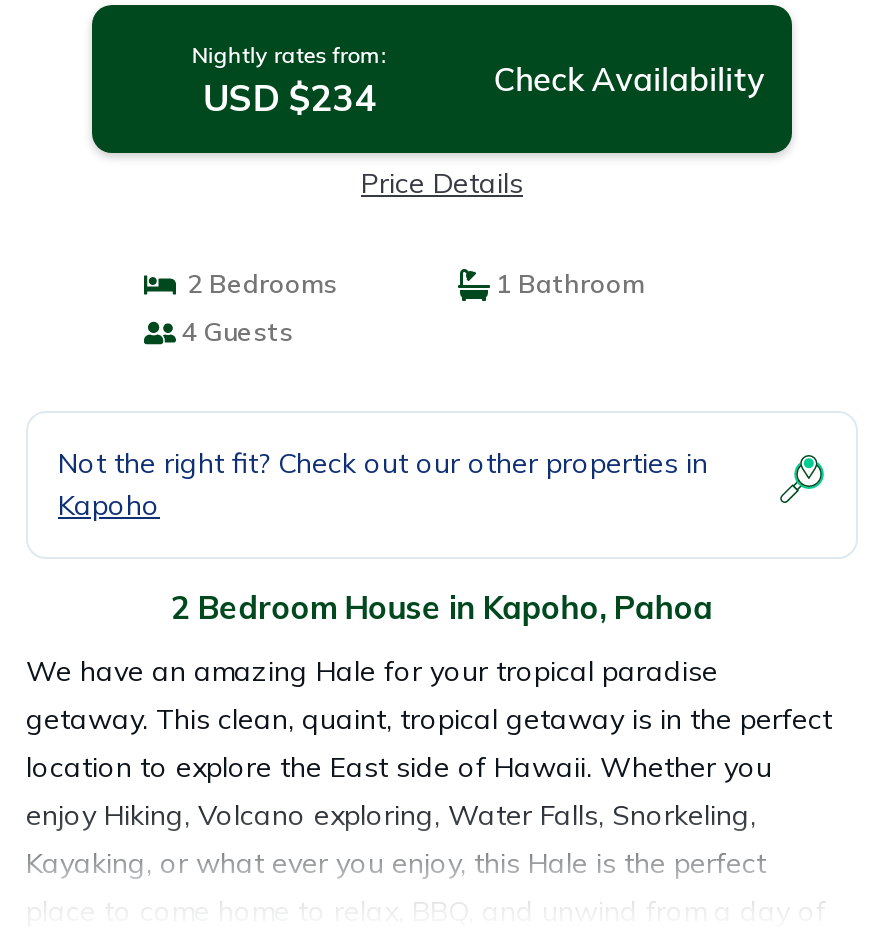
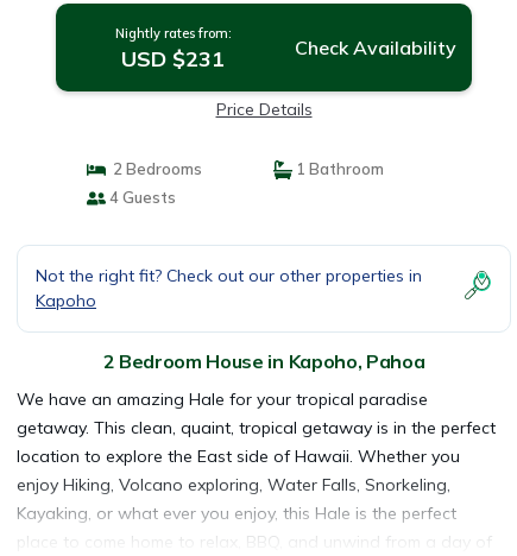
[202,75,376,121] USD $234 -> [121,45,225,72] USD $231

